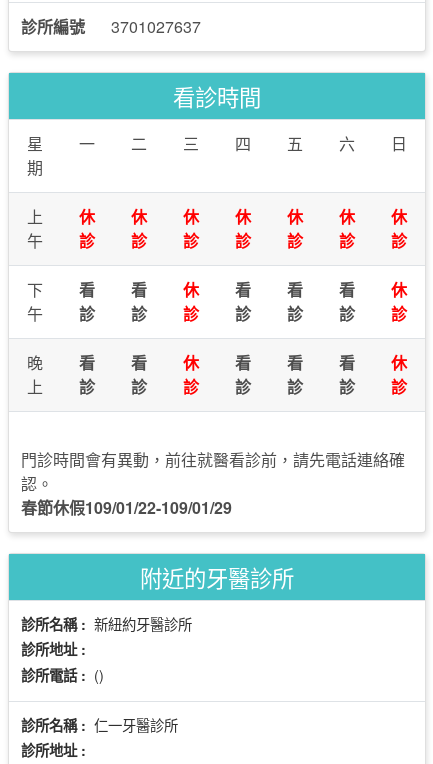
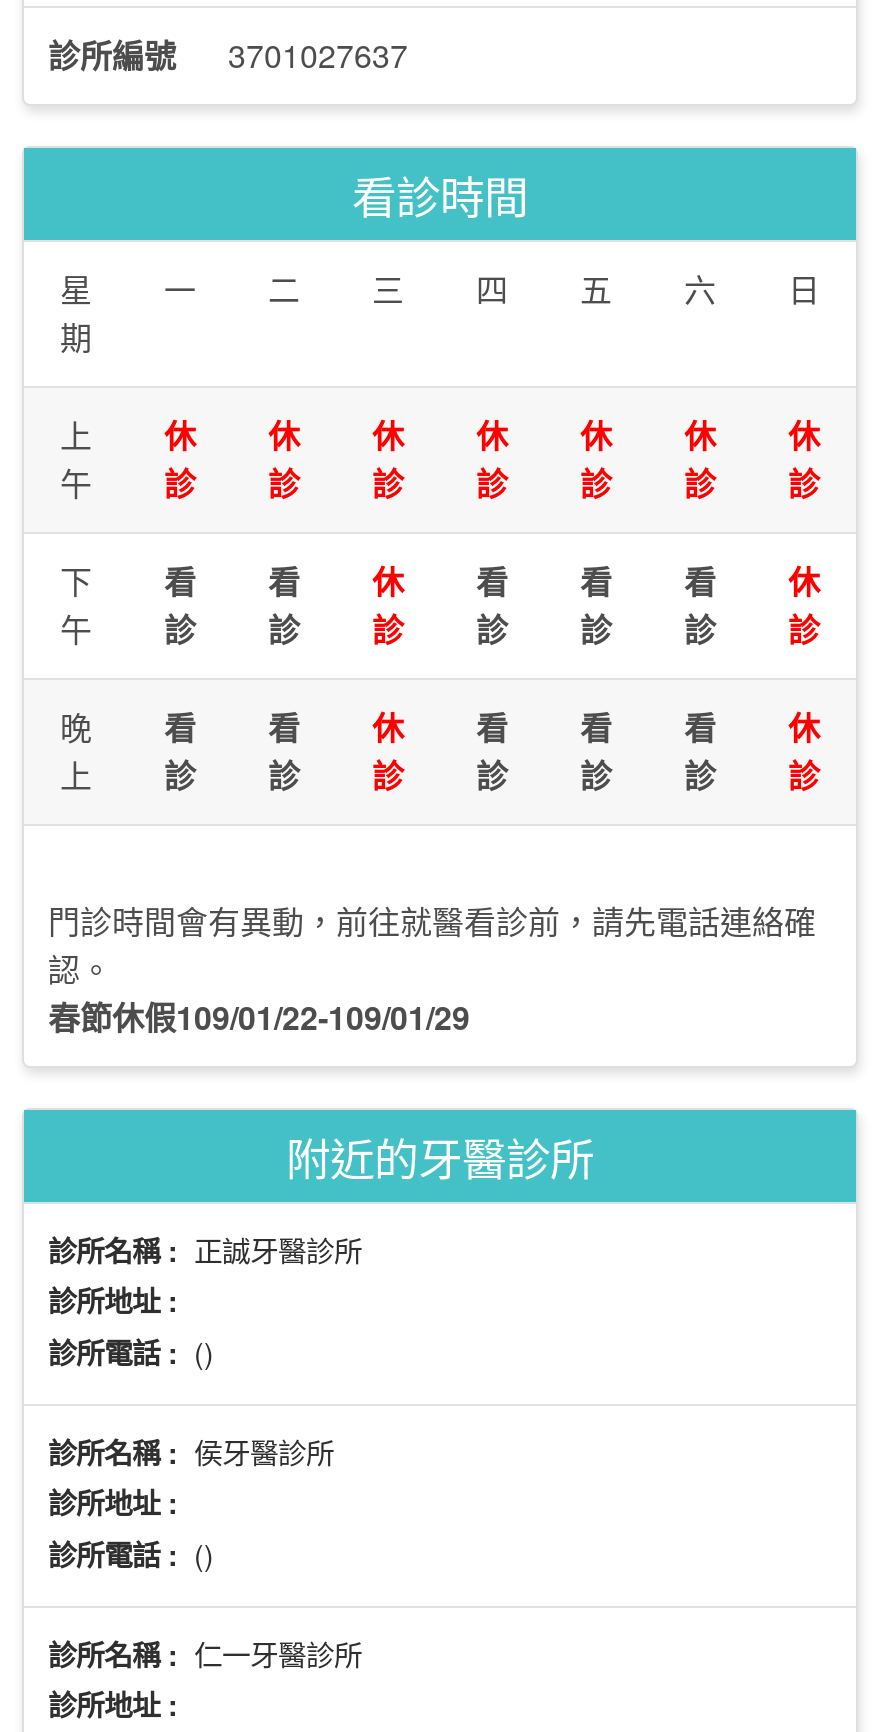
[21,613,192,634] 診所名稱 : 新紐約牙醫診所 -> [48,1228,362,1472] 診所名稱 : 正誠牙醫診所 | 診所地址 : | 診所電話 : () | 診所名稱 : 侯牙醫診所

